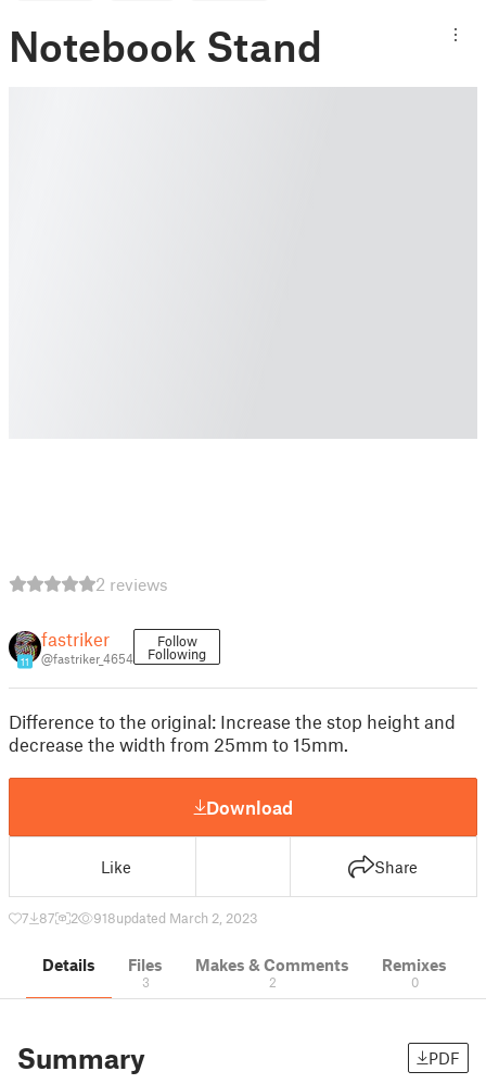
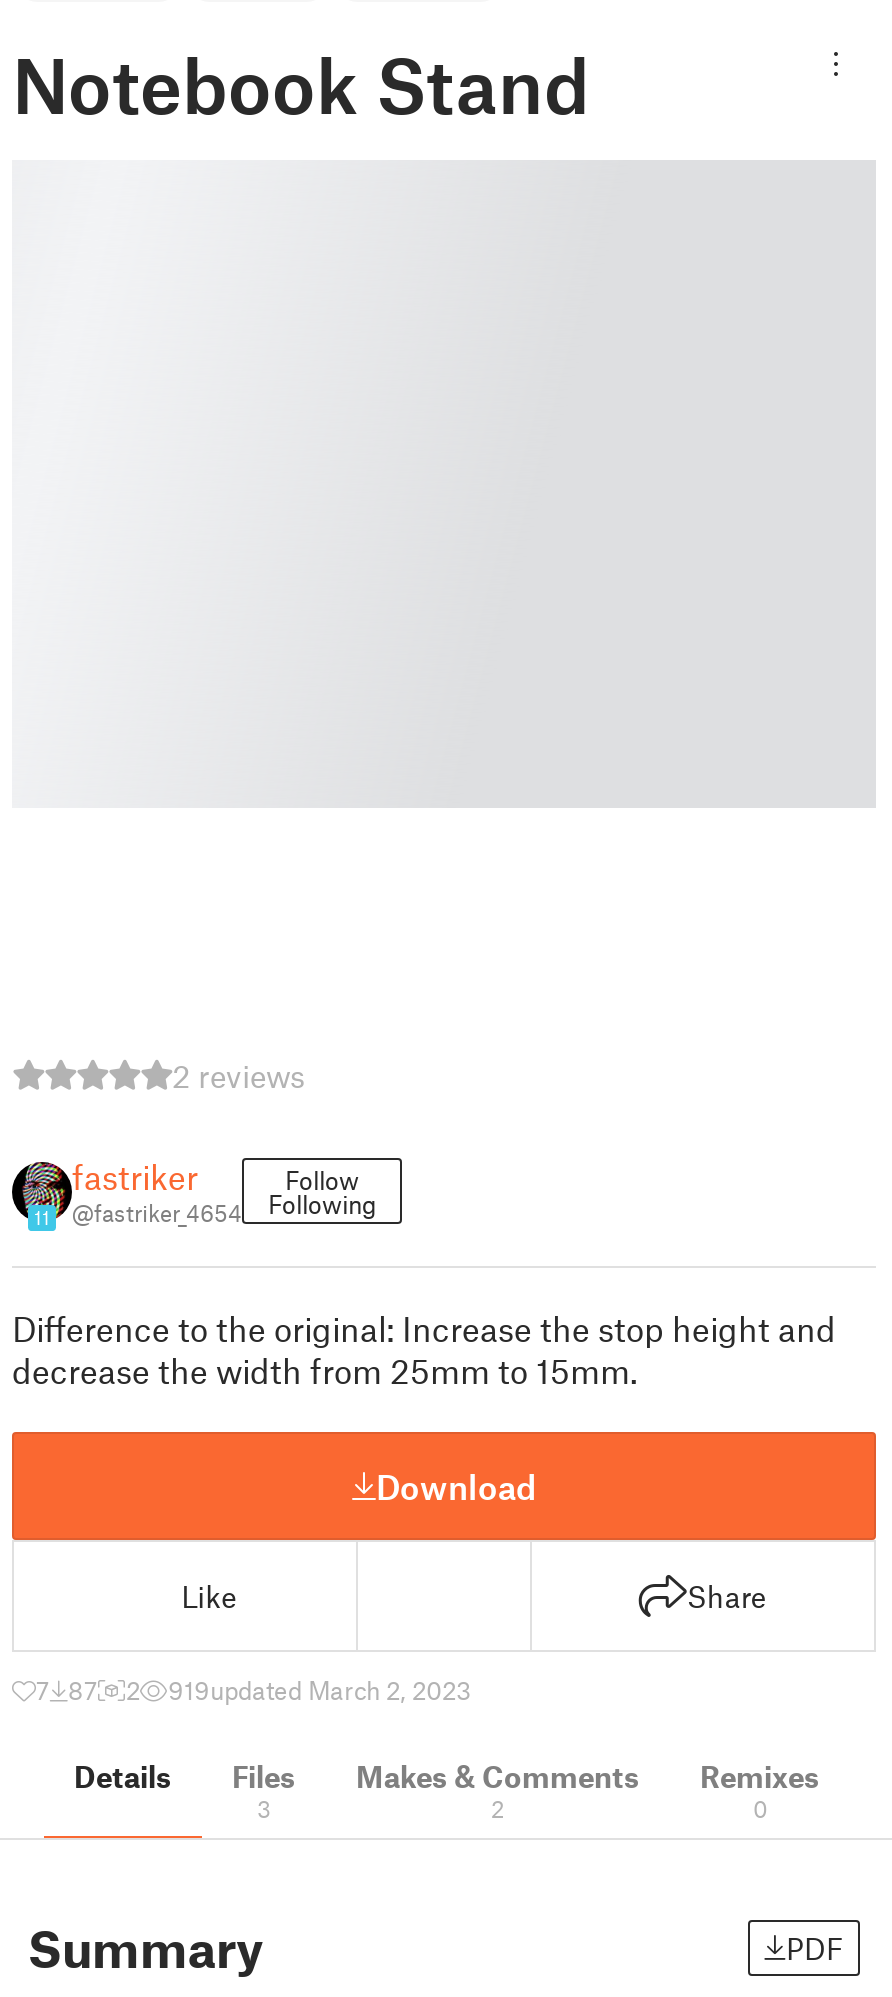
[93,909,258,927] 918updated March 2, 2023 -> [168,1674,472,1706] 919updated March 2, 2023

